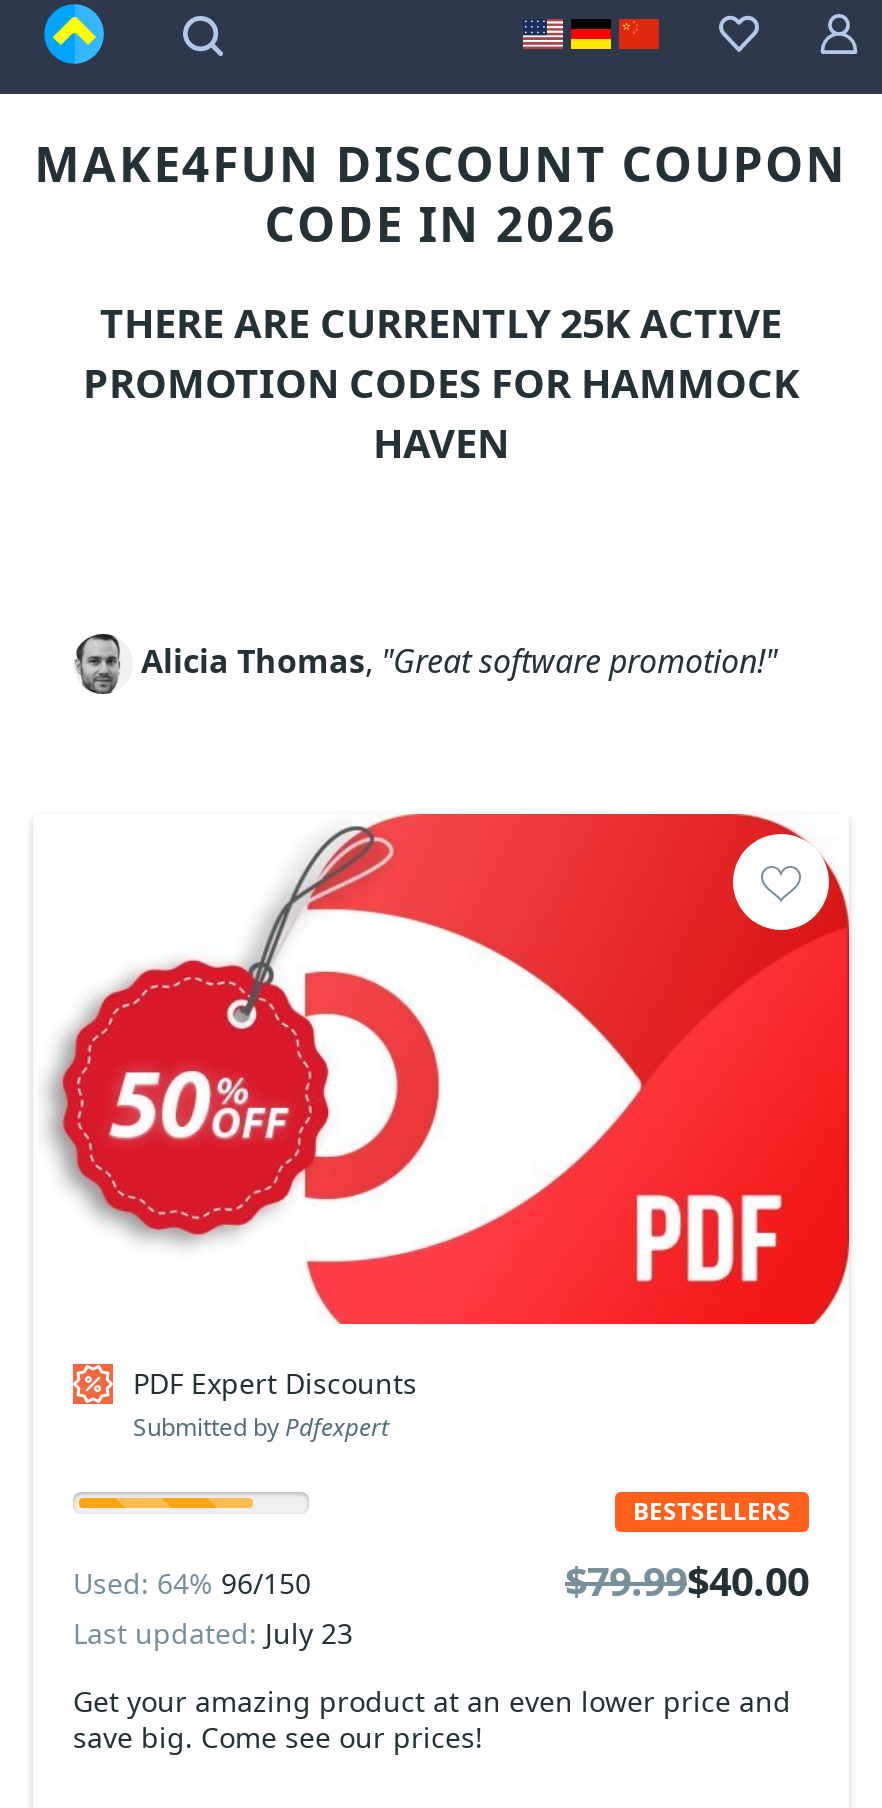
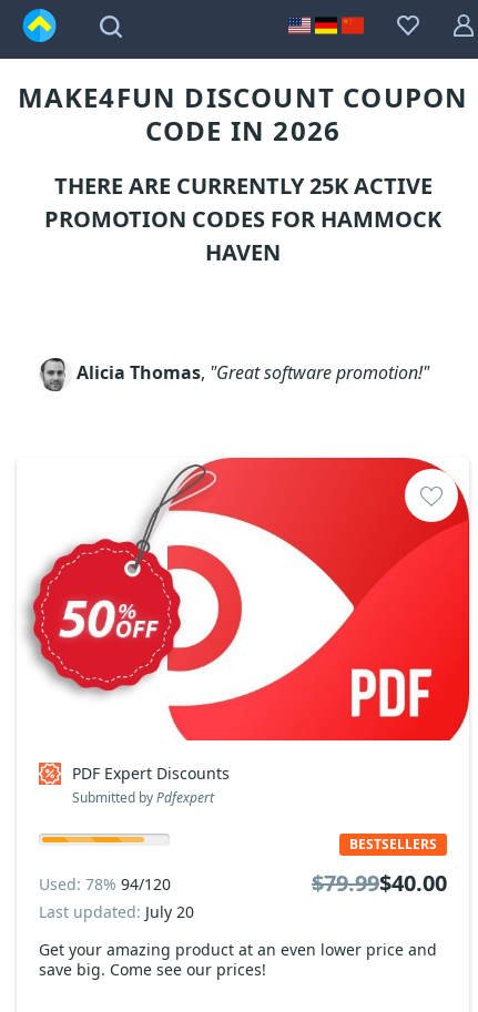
[73,1563,311,1601] Used: 64% 96/150 -> [39,873,171,894] Used: 78% 94/120
[73,1614,353,1652] Last updated: July 23 -> [39,901,194,922] Last updated: July 20

